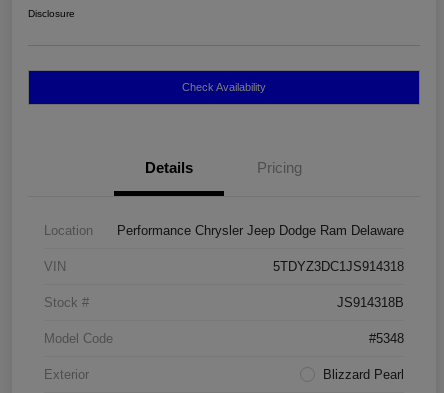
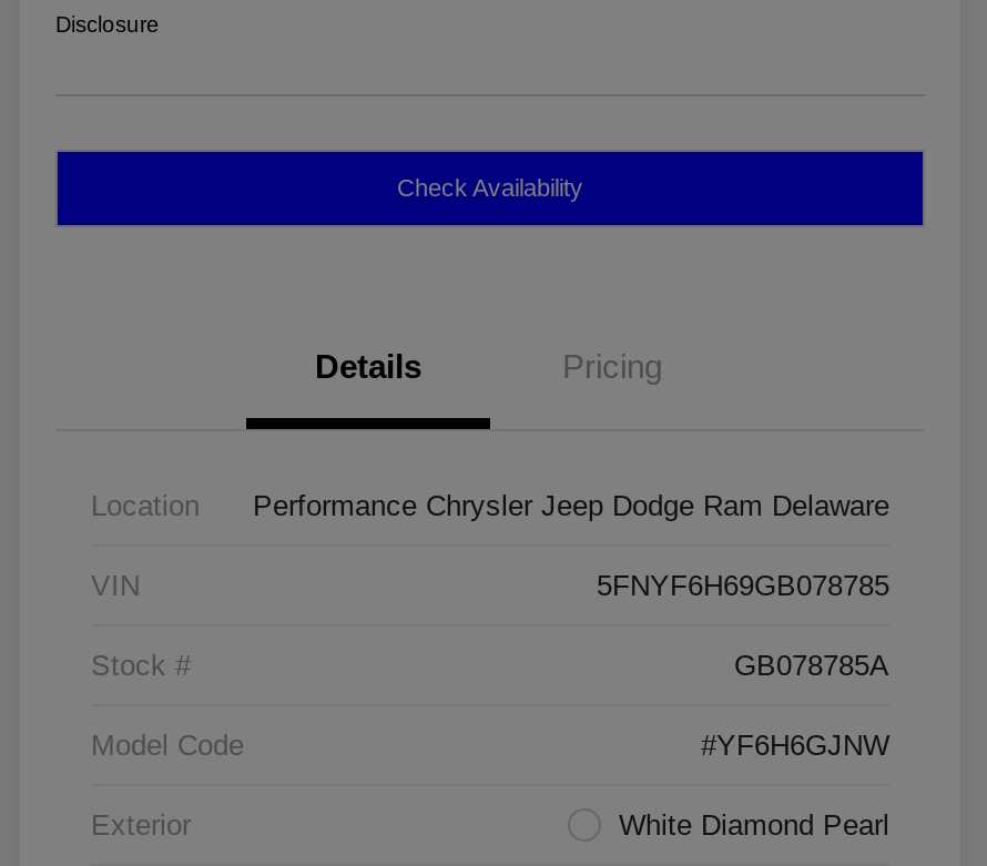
[273,259,404,274] 5TDYZ3DC1JS914318 -> [597,569,889,602] 5FNYF6H69GB078785
[337,295,404,310] JS914318B -> [734,649,889,682] GB078785A
[369,331,404,346] #5348 -> [701,729,889,762] #YF6H6GJNW
[323,367,404,382] Blizzard Pearl -> [619,809,889,842] White Diamond Pearl

